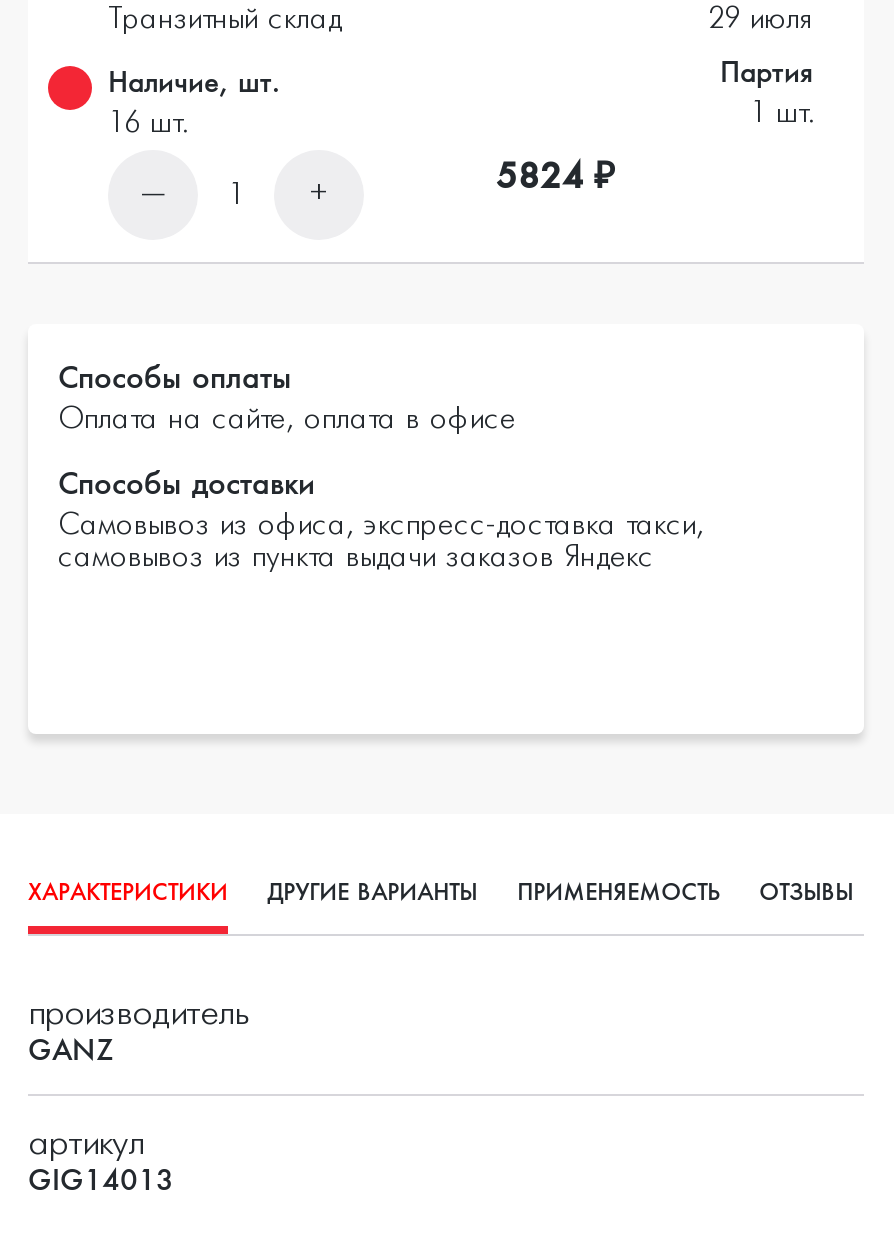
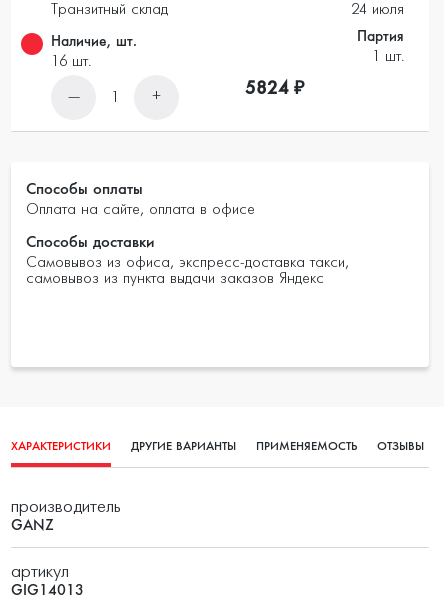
[708,5,814,33] 29 июля -> [351,3,404,17] 24 июля

